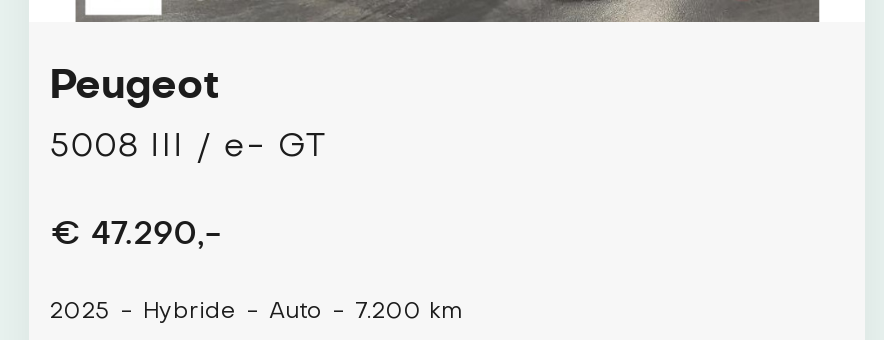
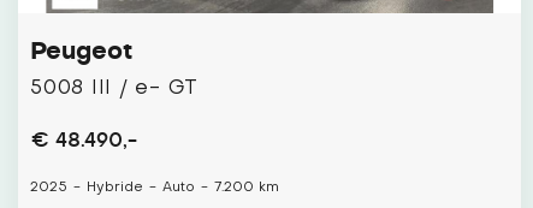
[51,218,221,250] € 47.290,- -> [31,131,137,150] € 48.490,-

